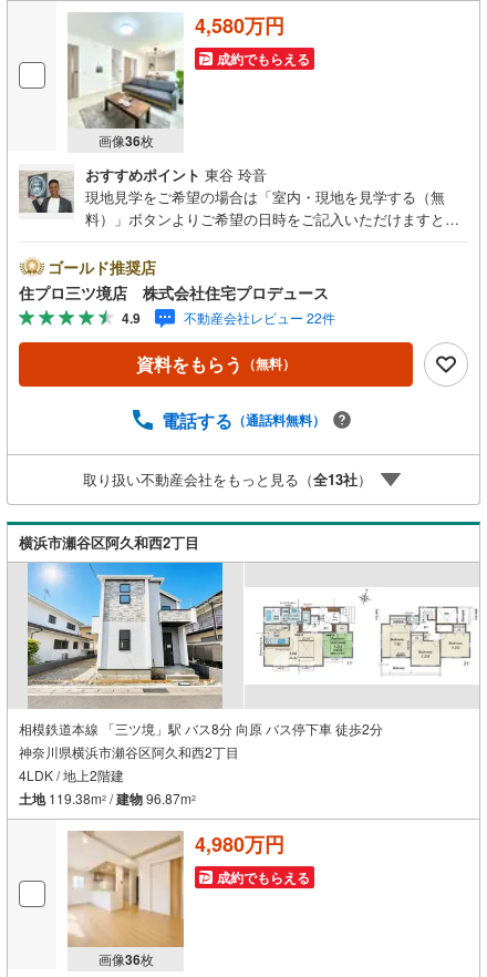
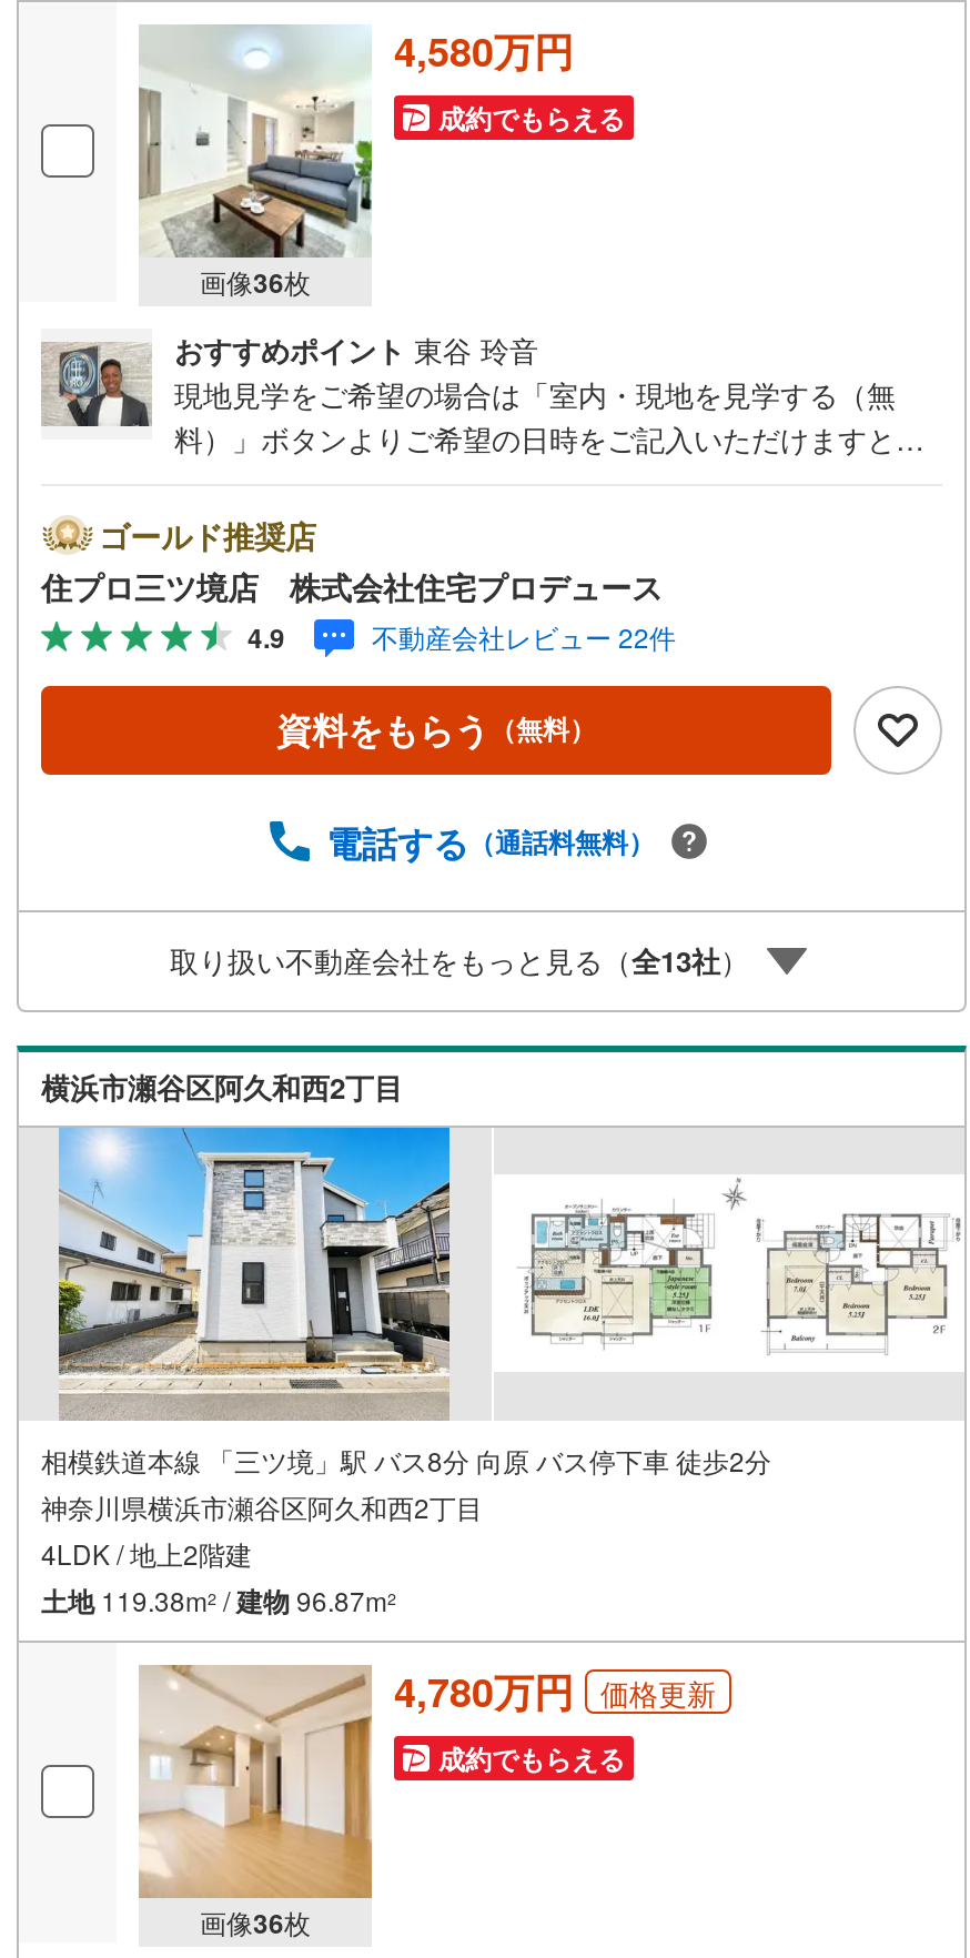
[195,829,284,858] 4,980万円 -> [394,1662,716,1720] 4,780万円 | 価格更新

